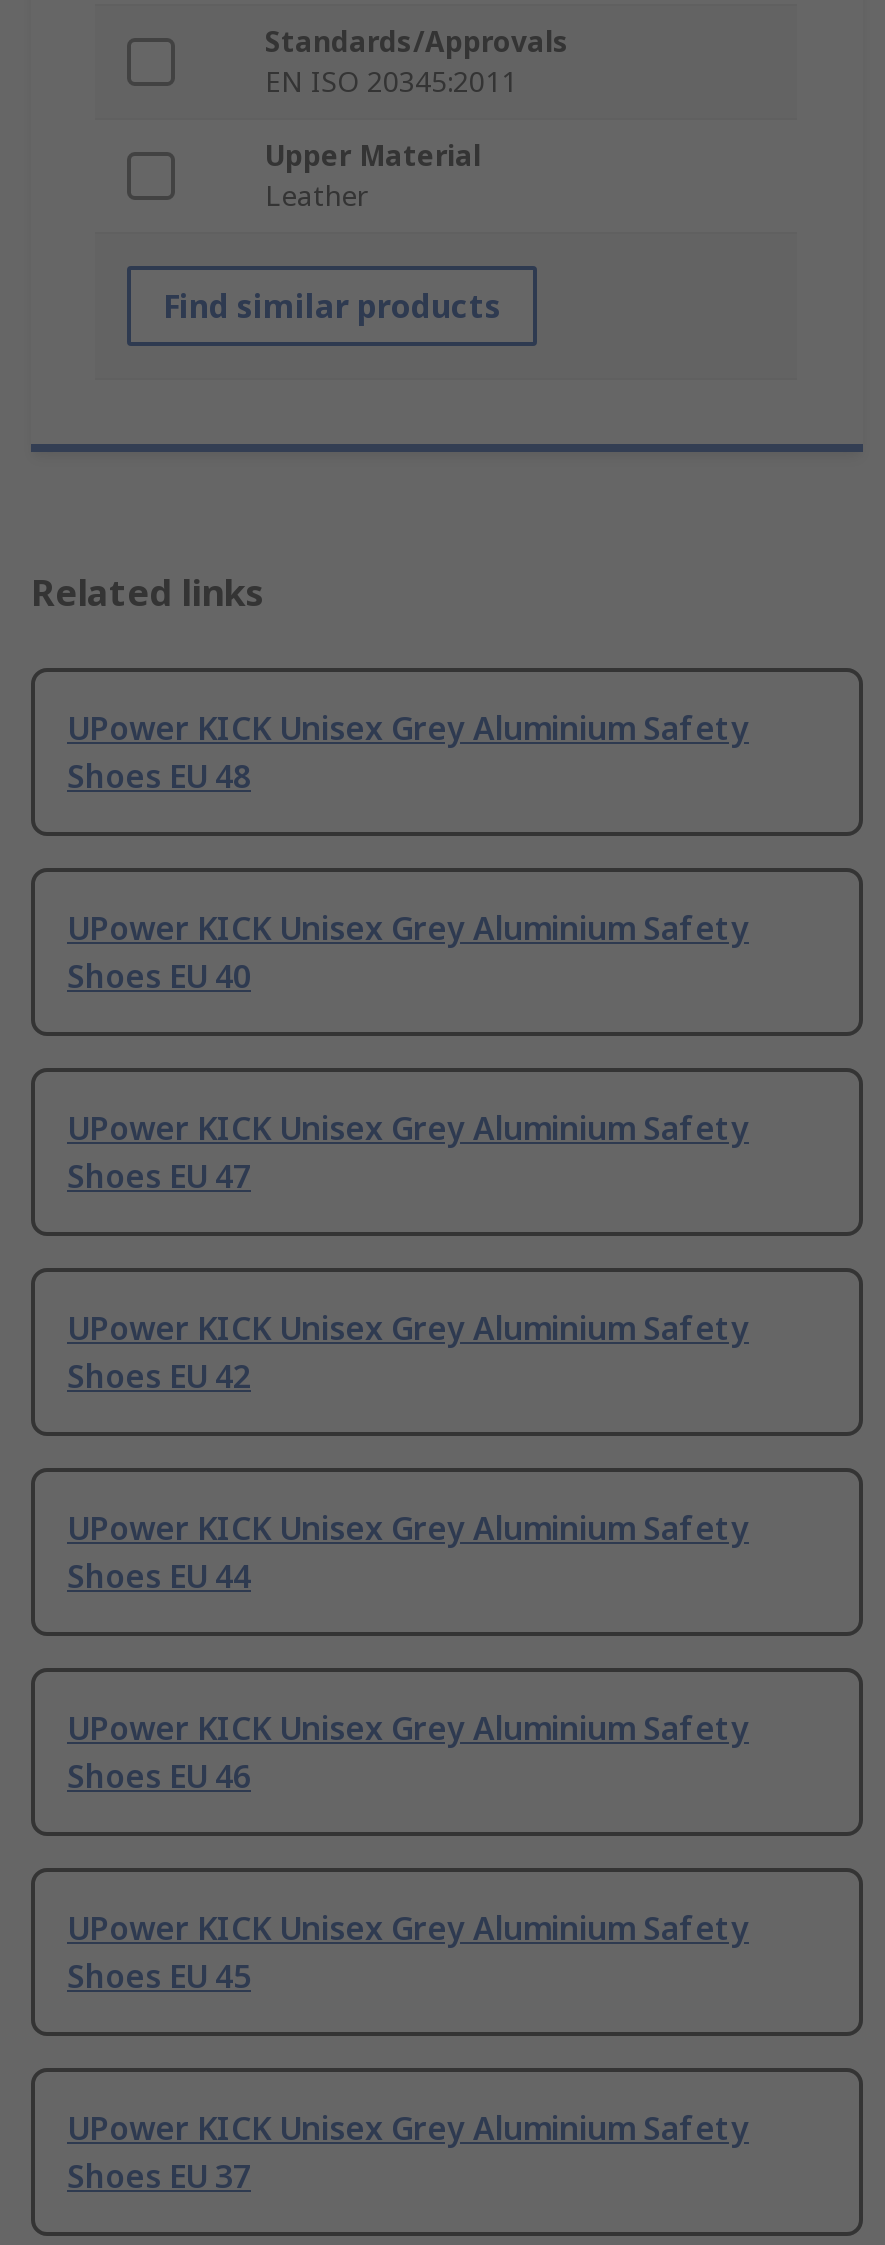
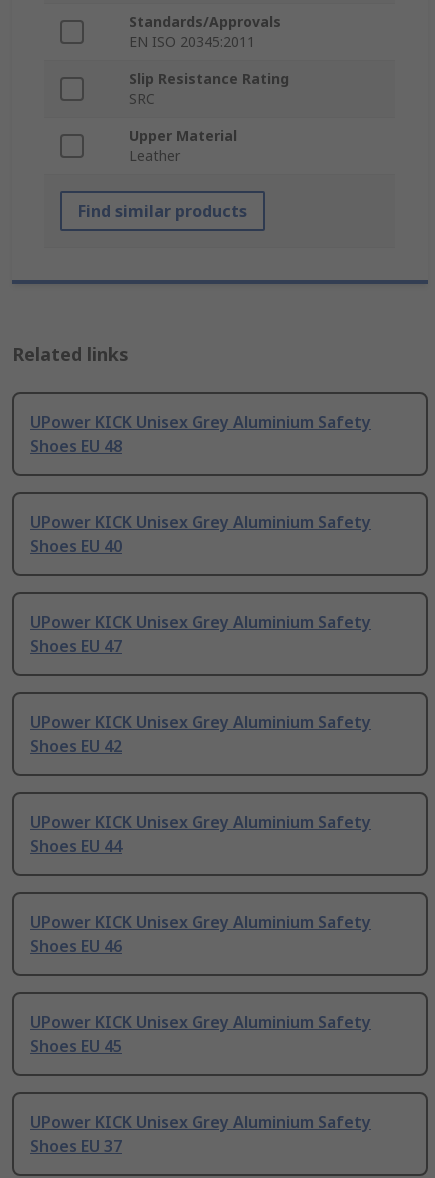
none -> [129,69,289,108] Slip Resistance Rating | SRC

